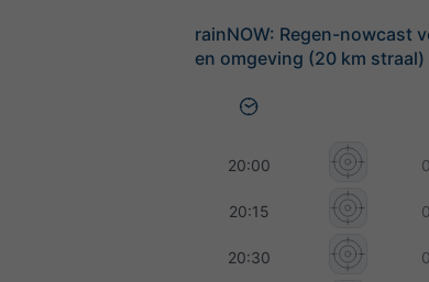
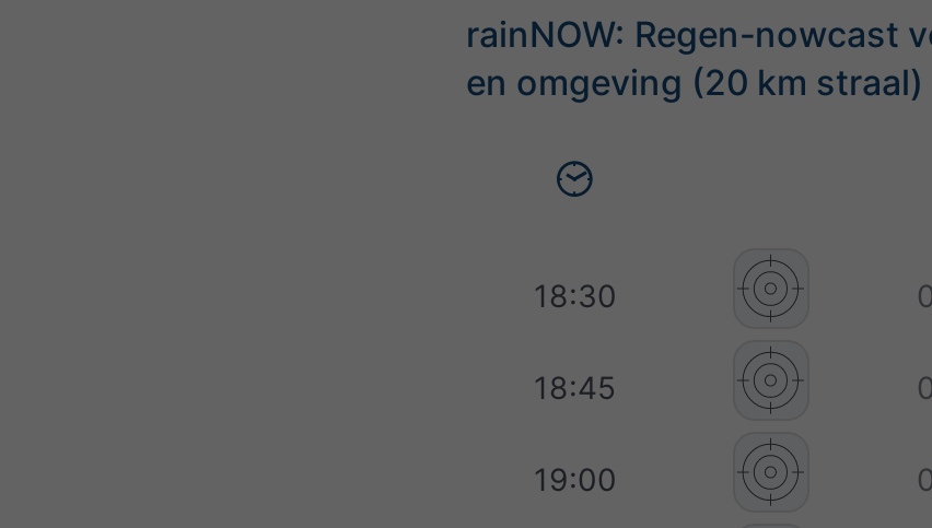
[228,155,271,174] 20:00 -> [534,275,617,313] 18:30
[229,201,269,220] 20:15 -> [534,367,617,404] 18:45
[228,247,271,266] 20:30 -> [534,459,617,496] 19:00

